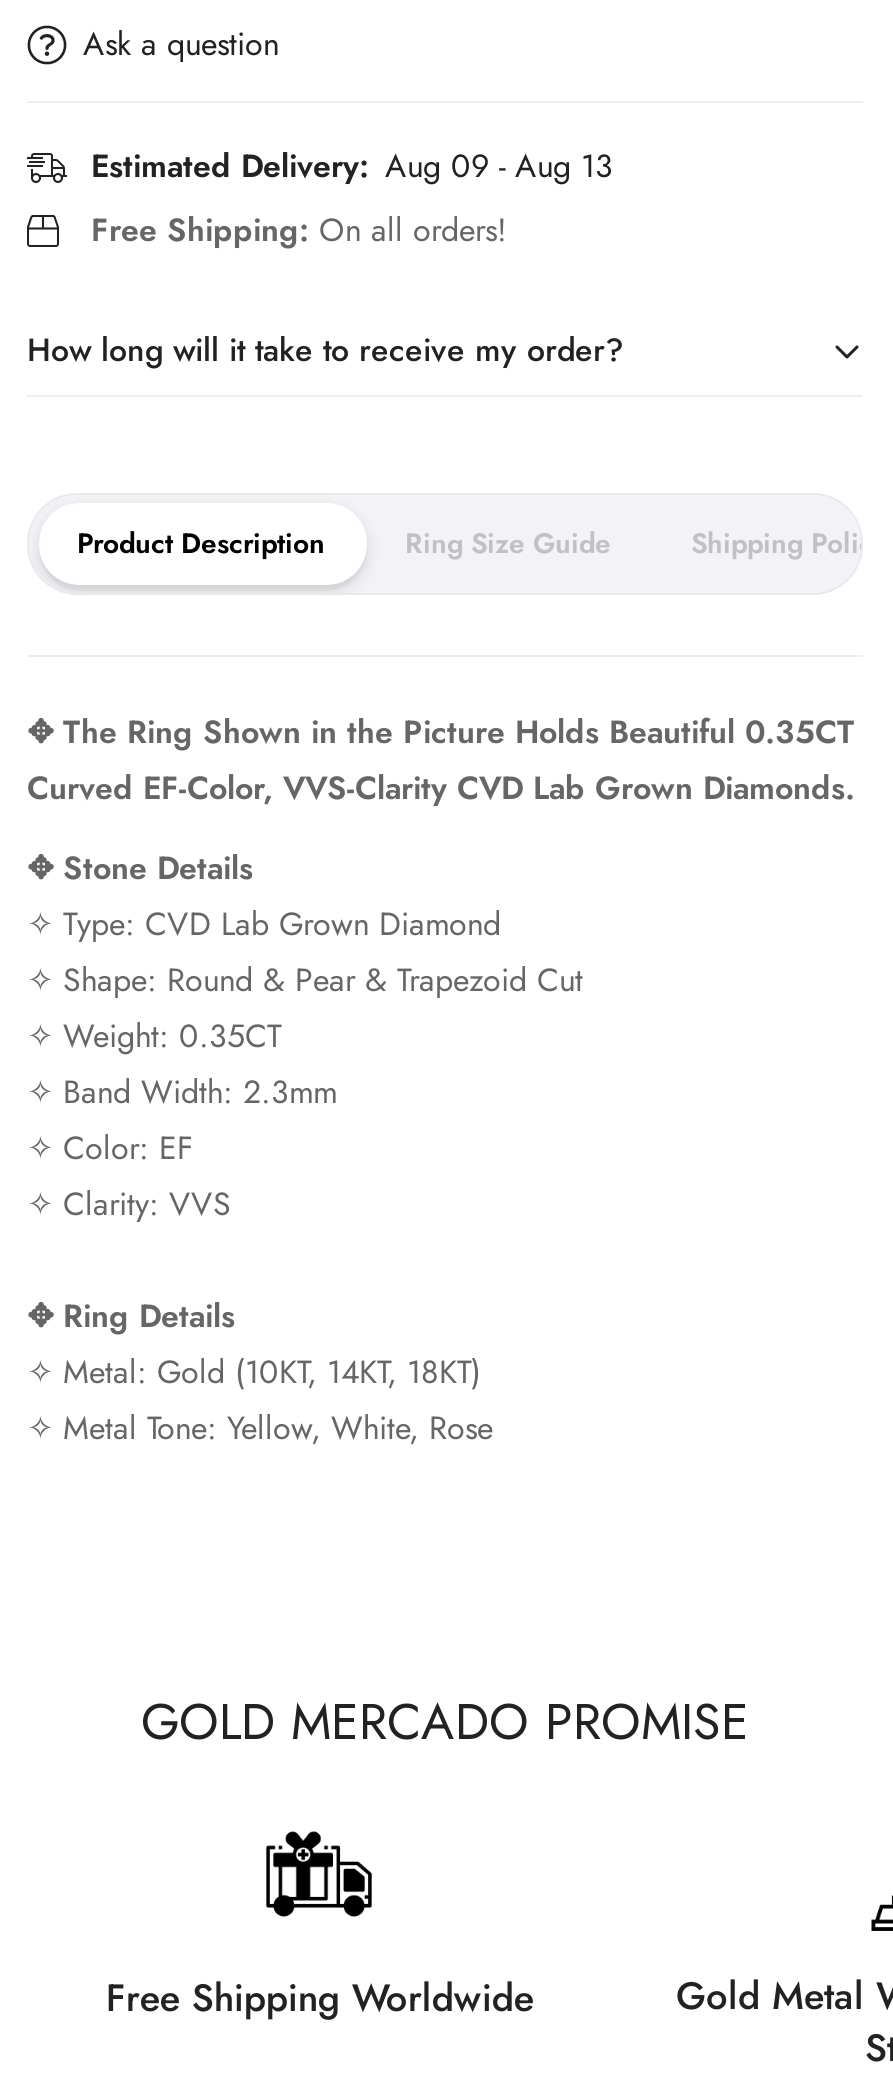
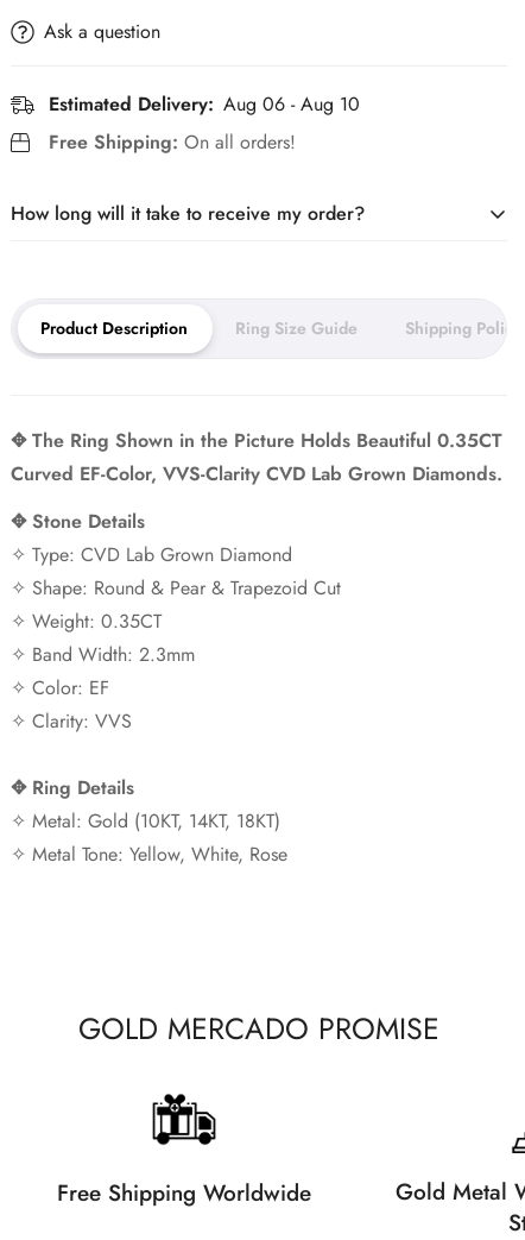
[91,143,613,189] Estimated Delivery: Aug 09 - Aug 13 -> [49,90,360,118] Estimated Delivery: Aug 06 - Aug 10

